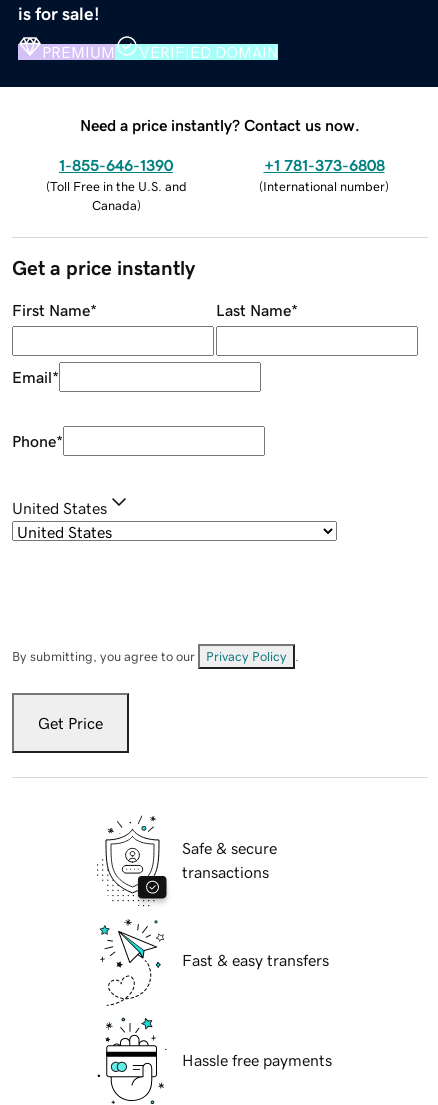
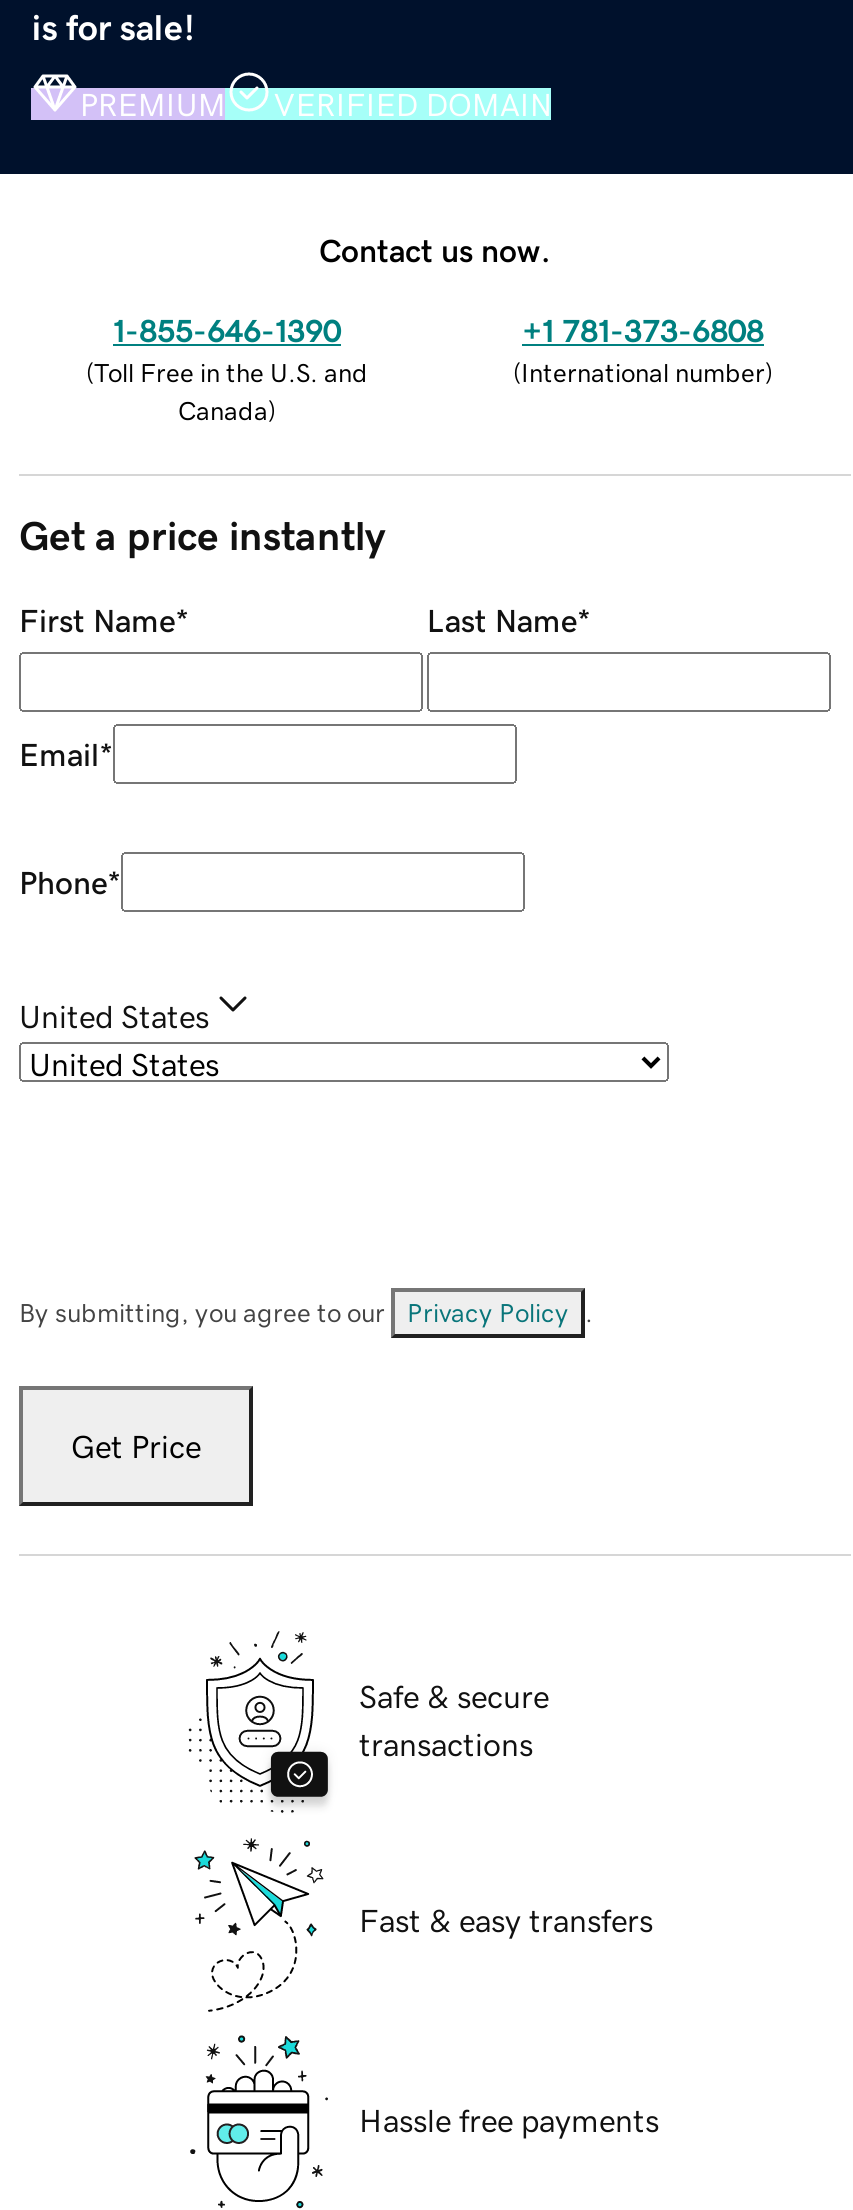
[80,117,360,133] Need a price instantly? Contact us now. -> [319,233,551,265] Contact us now.

